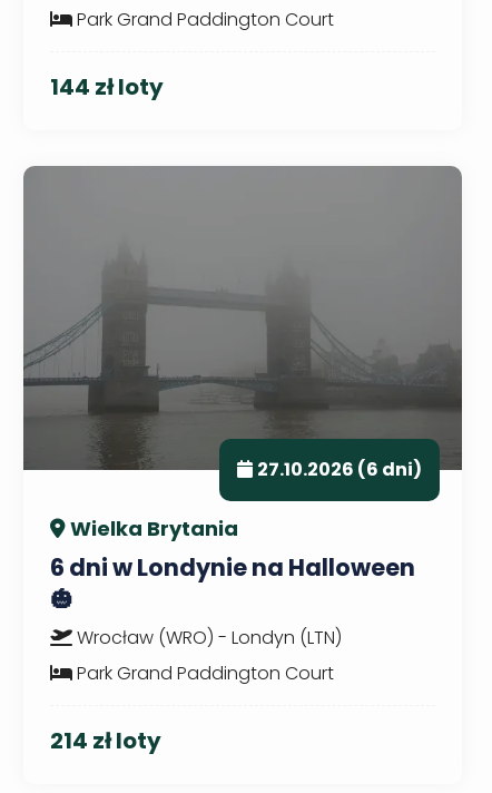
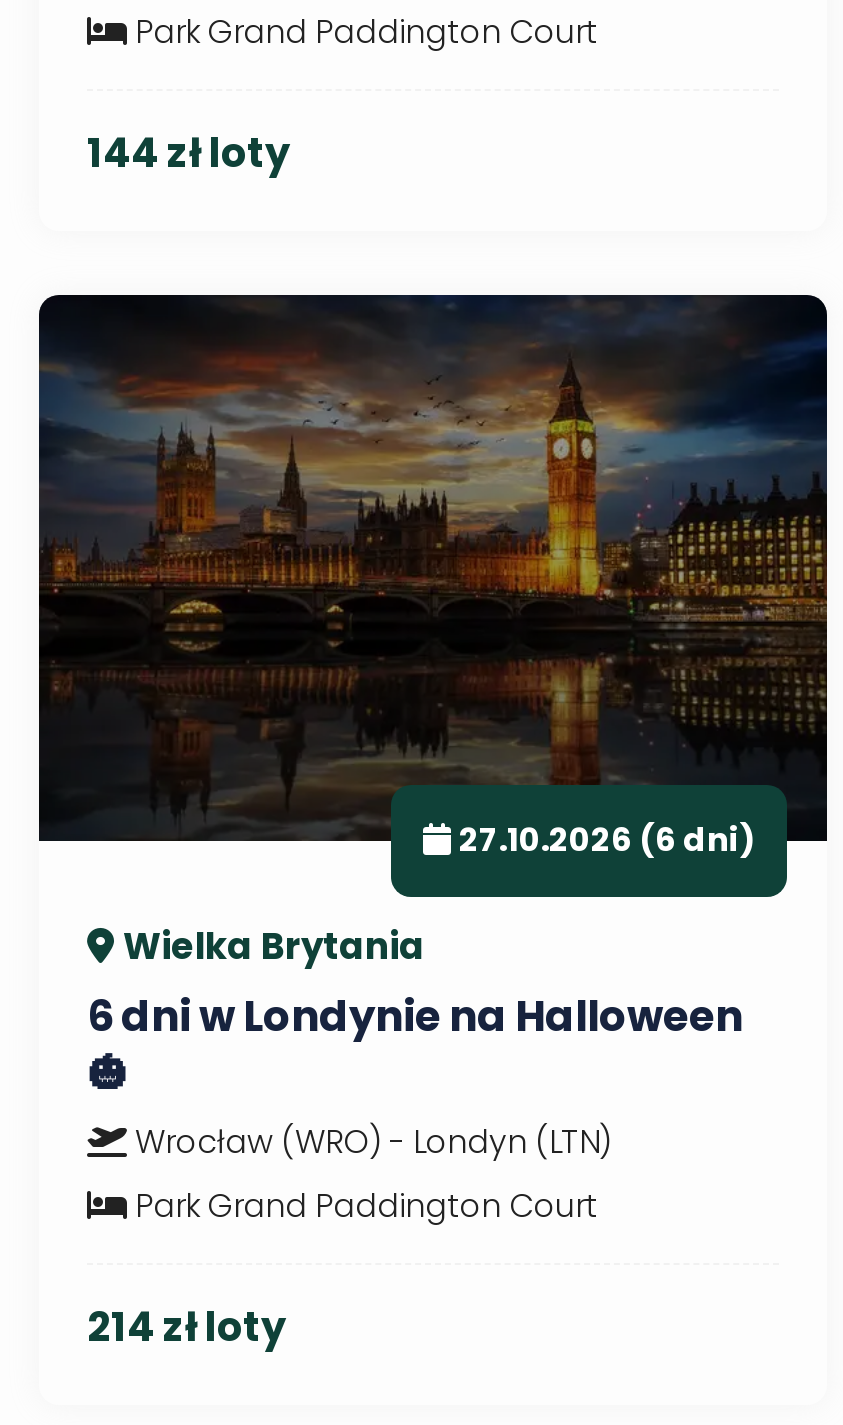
[22,167,463,470] [image] -> [39,295,829,839] [image]

